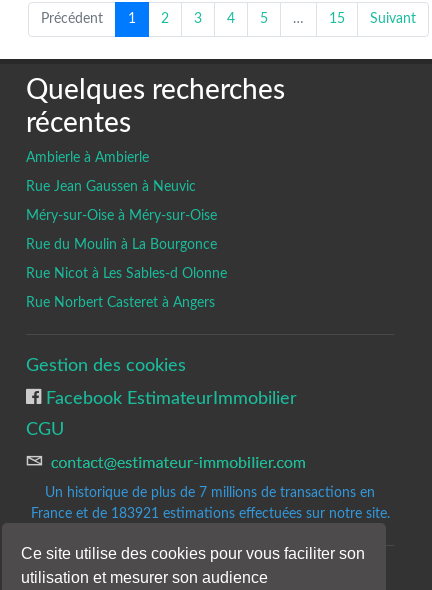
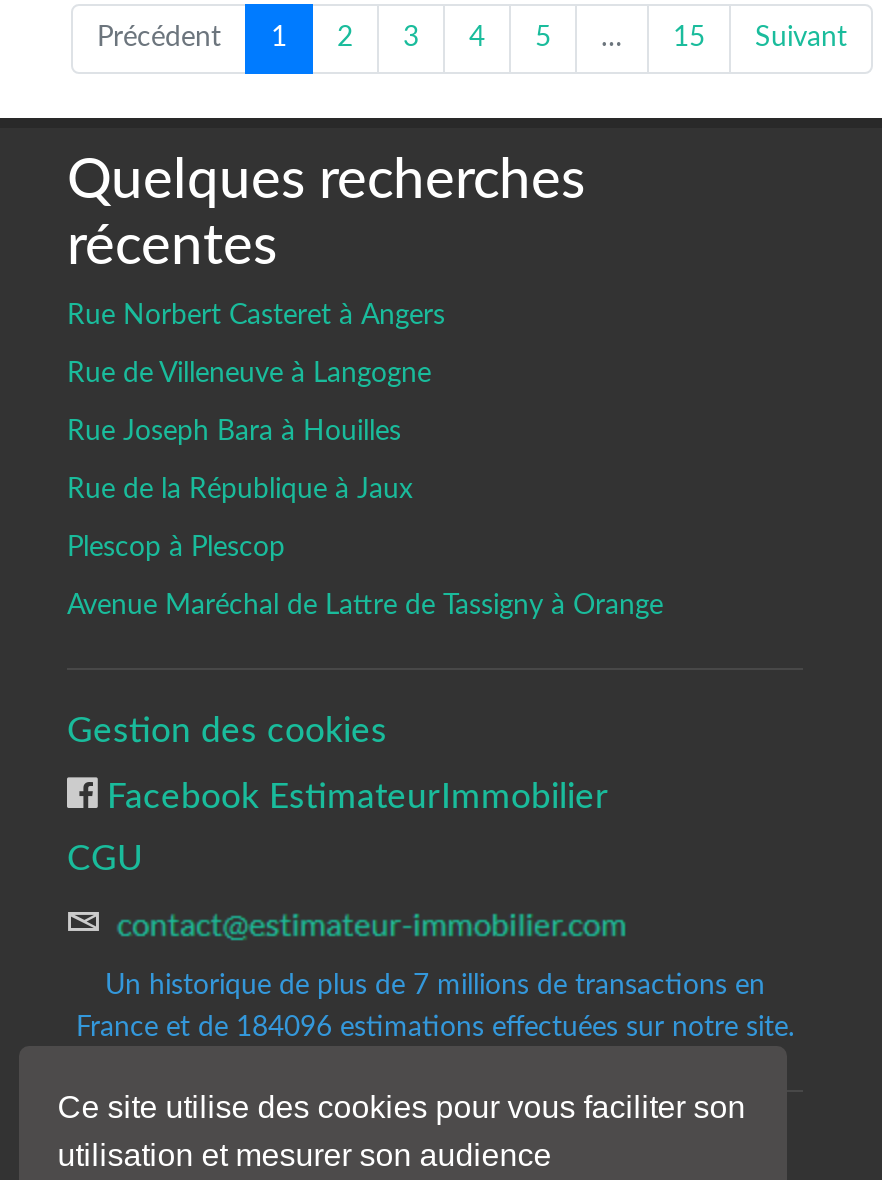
[26,151,227,281] Ambierle à Ambierle | Rue Jean Gaussen à Neuvic | Méry-sur-Oise à Méry-sur-Oise | Rue du Moulin à La Bourgonce | Rue Nicot à Les Sables-d Olonne -> none
moved [26,296,215,310] -> [67,302,445,330]: Rue Norbert Casteret à Angers
none -> [67,360,663,620] Rue de Villeneuve à Langogne | Rue Joseph Bara à Houilles | Rue de la République à Jaux | Plescop à Plescop | Avenue Maréchal de Lattre de Tassigny à Orange
[30,507,389,521] France et de 183921 estimations effectuées sur notre site. -> [76,1014,794,1042] France et de 184096 estimations effectuées sur notre site.

